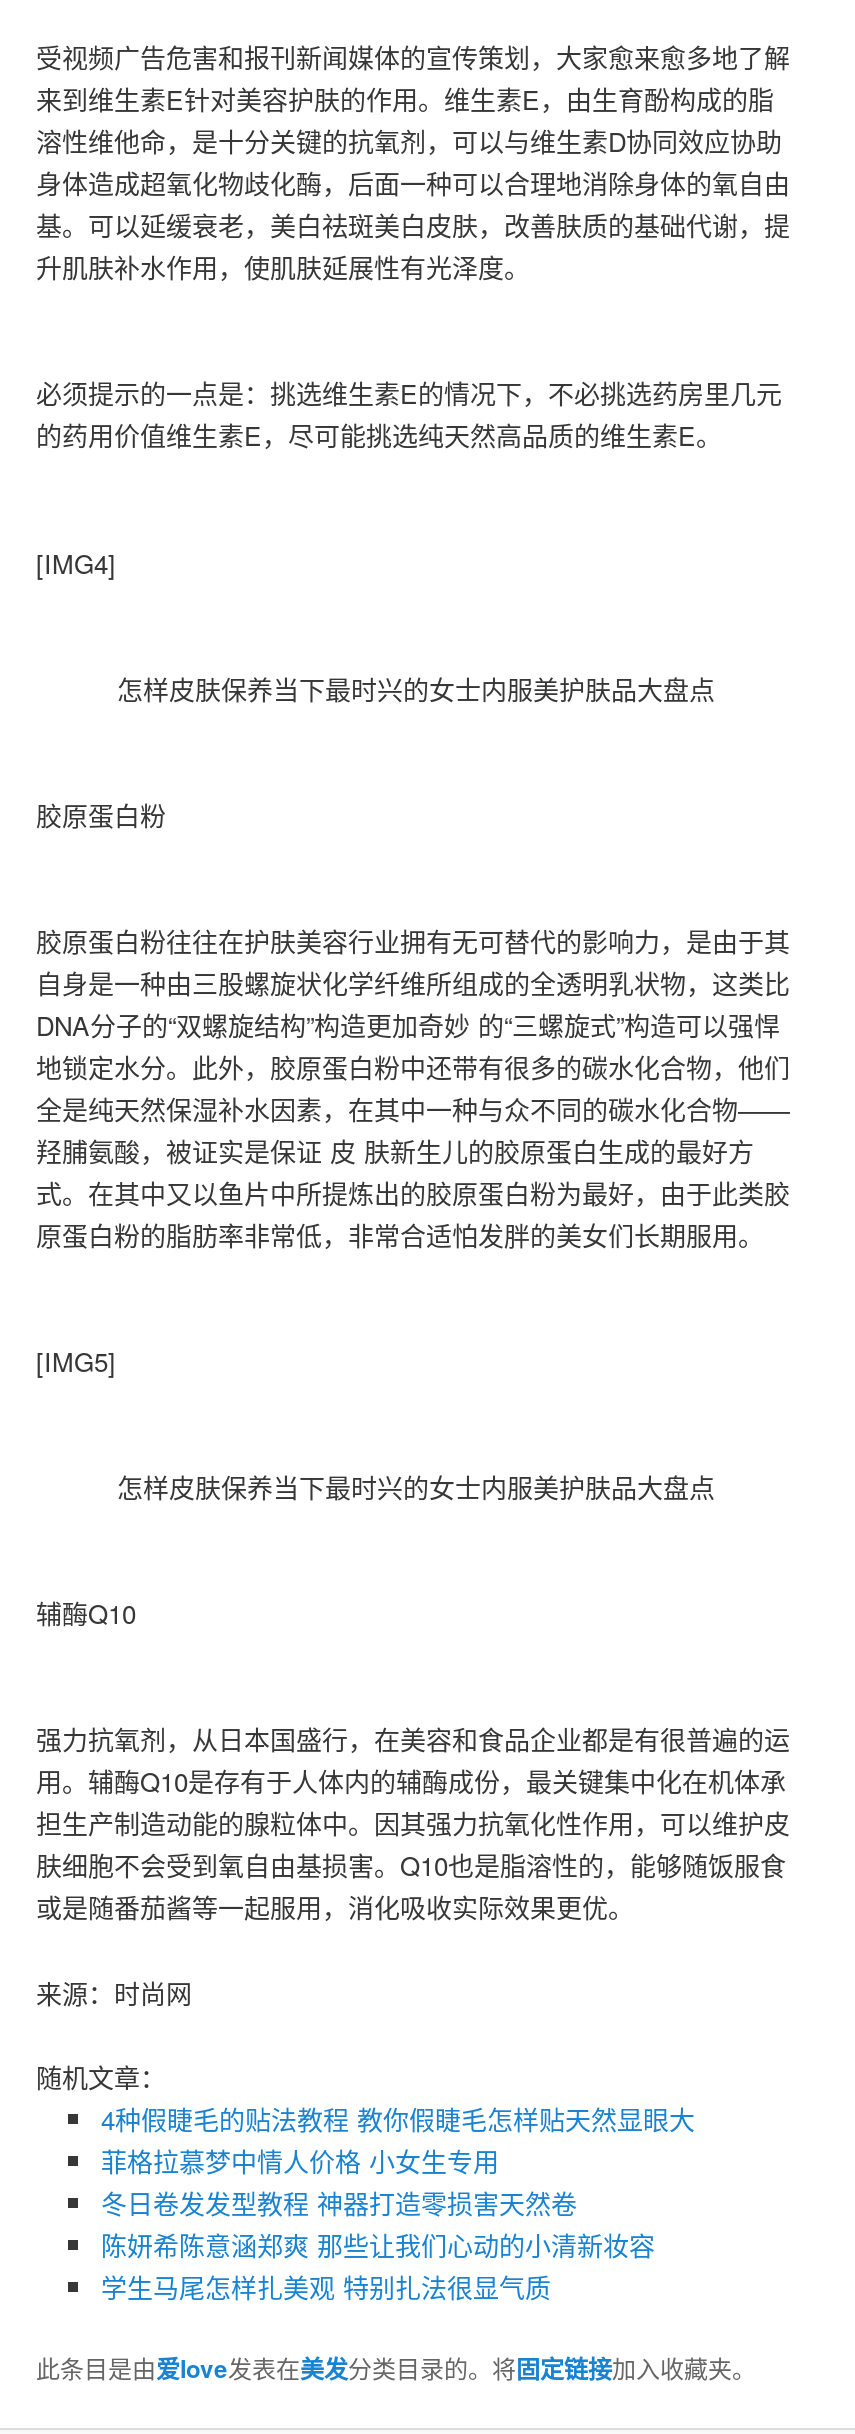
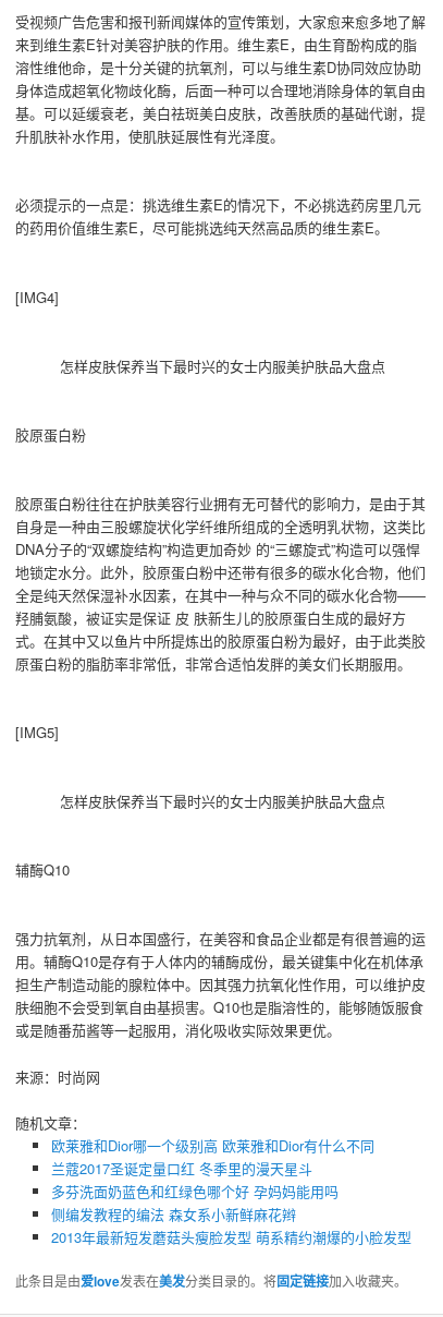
[101,2099,695,2305] 4种假睫毛的贴法教程 教你假睫毛怎样贴天然显眼大 | 菲格拉慕梦中情人价格 小女生专用 | 冬日卷发发型教程 神器打造零损害天然卷 | 陈妍希陈意涵郑爽 那些让我们心动的小清新妆容 | 学生马尾怎样扎美观 特别扎法很显气质 -> [51,1134,411,1247] 欧莱雅和Dior哪一个级别高 欧莱雅和Dior有什么不同 | 兰蔻2017圣诞定量口红 冬季里的漫天星斗 | 多芬洗面奶蓝色和红绿色哪个好 孕妈妈能用吗 | 侧编发教程的编法 森女系小新鲜麻花辫 | 2013年最新短发蘑菇头瘦脸发型 萌系精约潮爆的小脸发型

